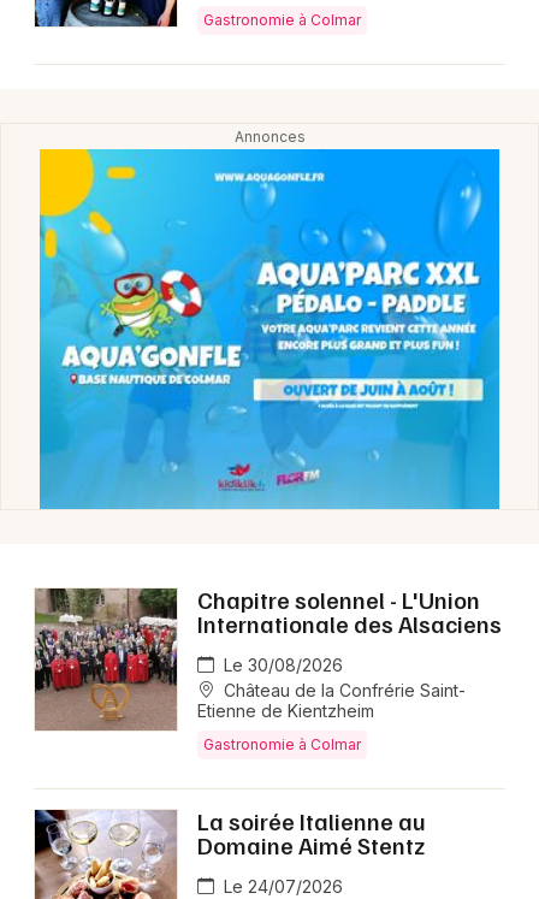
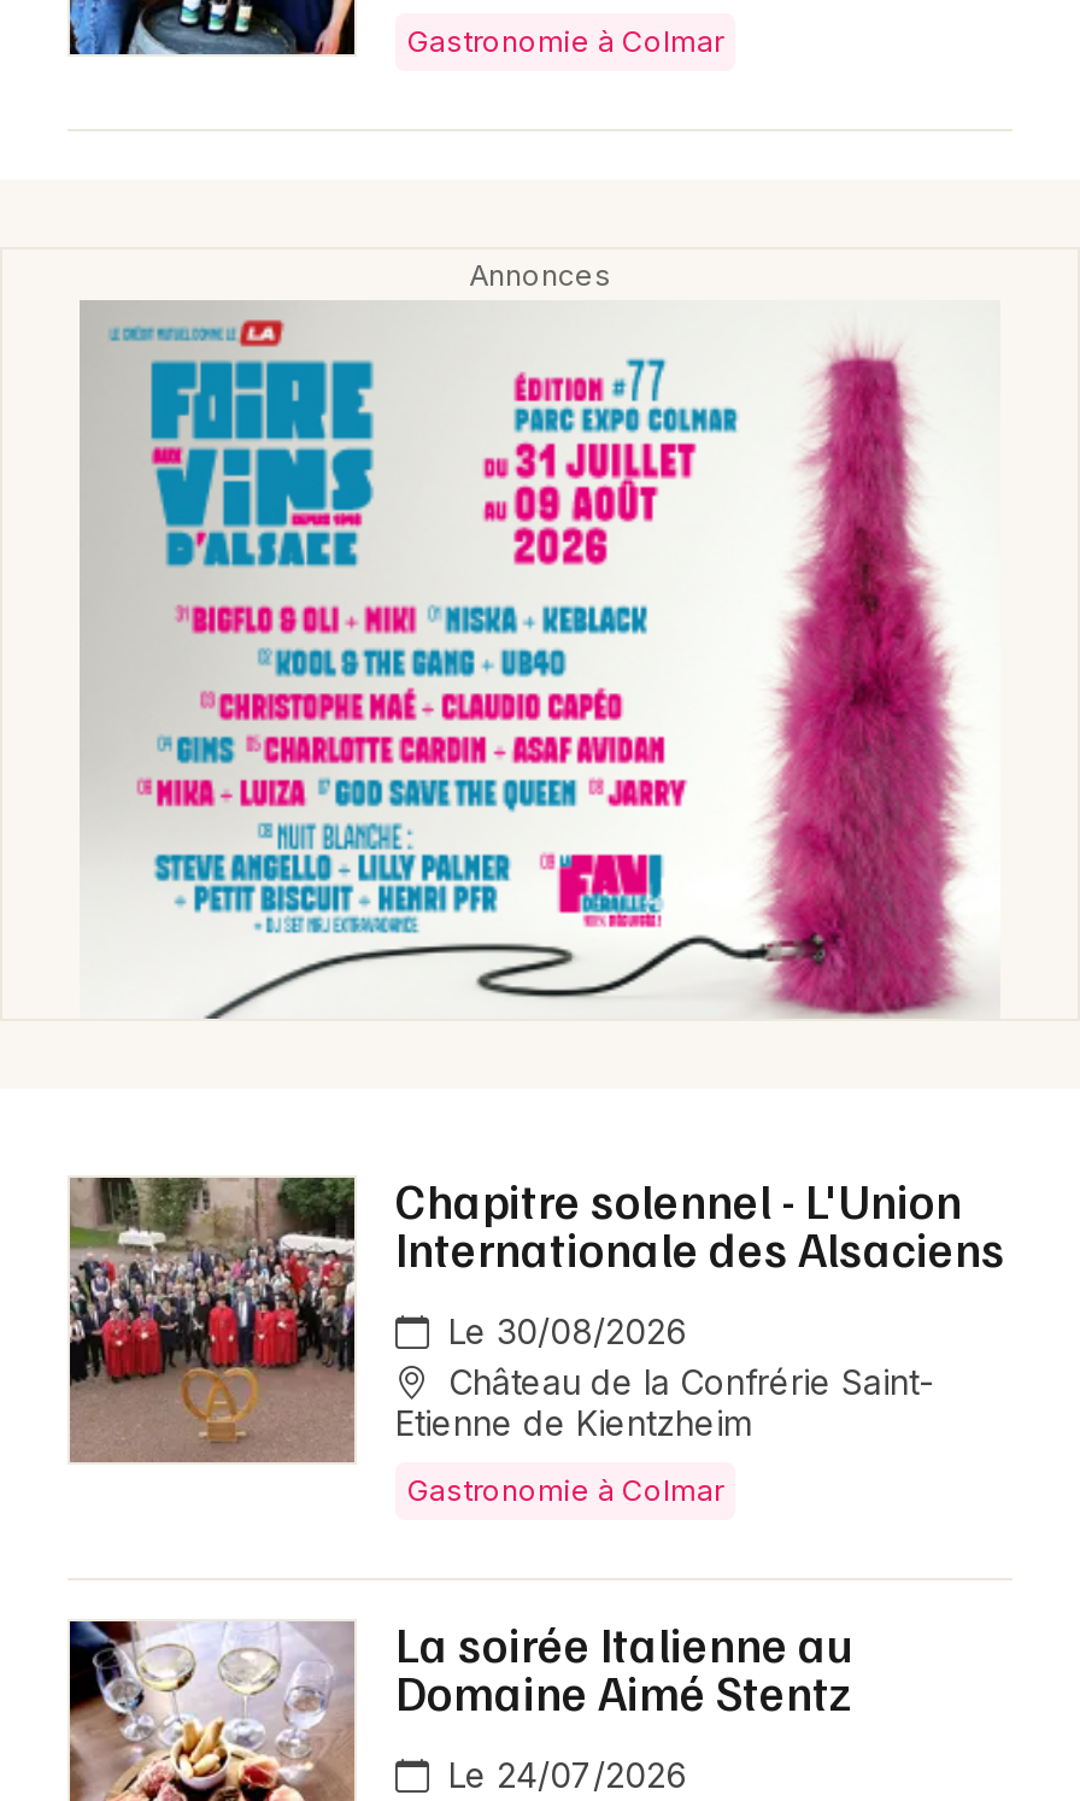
[38,148,500,510] [image] -> [80,299,1000,1020] [image]

